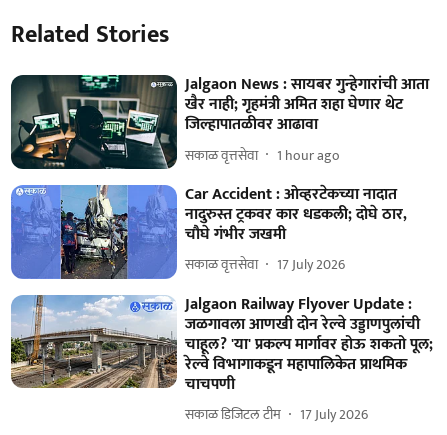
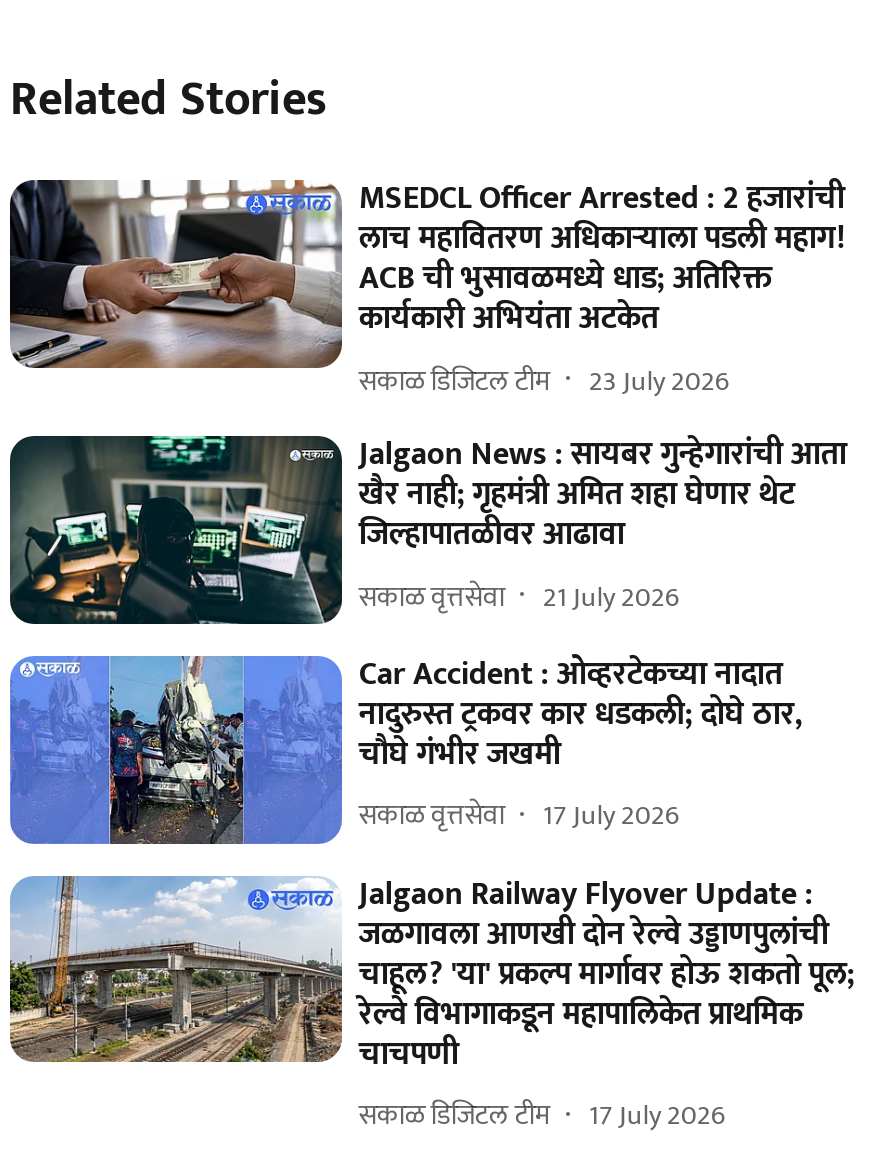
none -> [10,173,845,404] [image] | MSEDCL Officer Arrested : 2 हजारांची | लाच महावितरण अधिकाऱ्याला पडली महाग! | ACB ची भुसावळमध्ये धाड; अतिरिक्त | कार्यकारी अभियंता अटकेत | सकाळ डिजिटल टीम | 23 July 2026
[185,144,340,167] सकाळ वृत्तसेवा 1 hour ago -> [359,574,679,620] सकाळ वृत्तसेवा 21 July 2026

